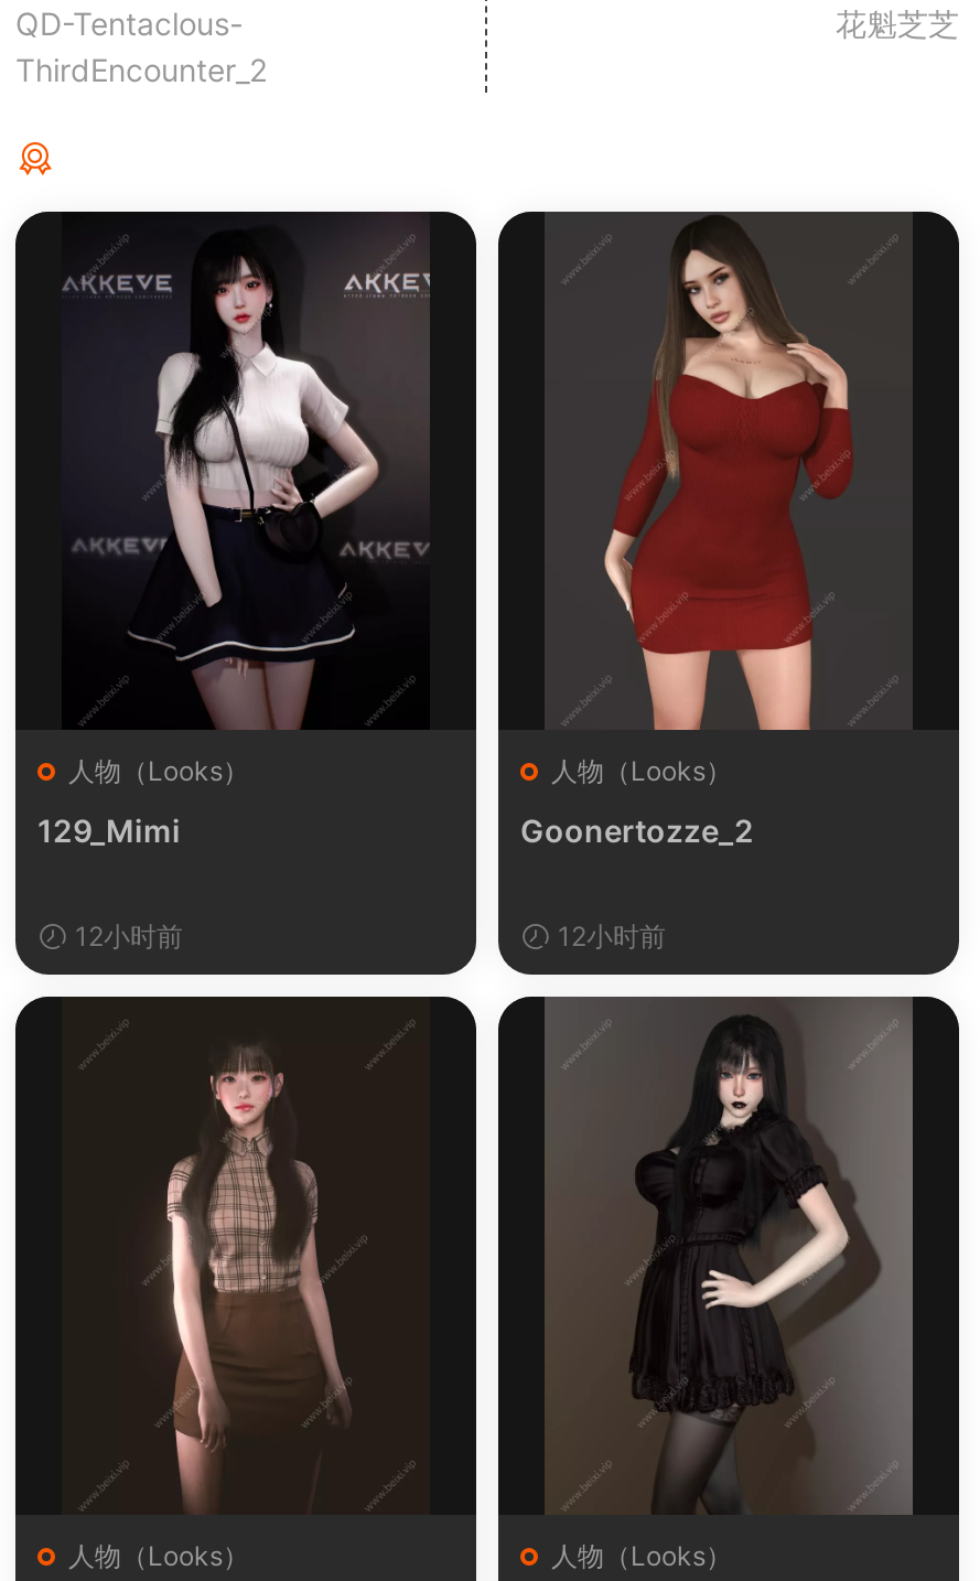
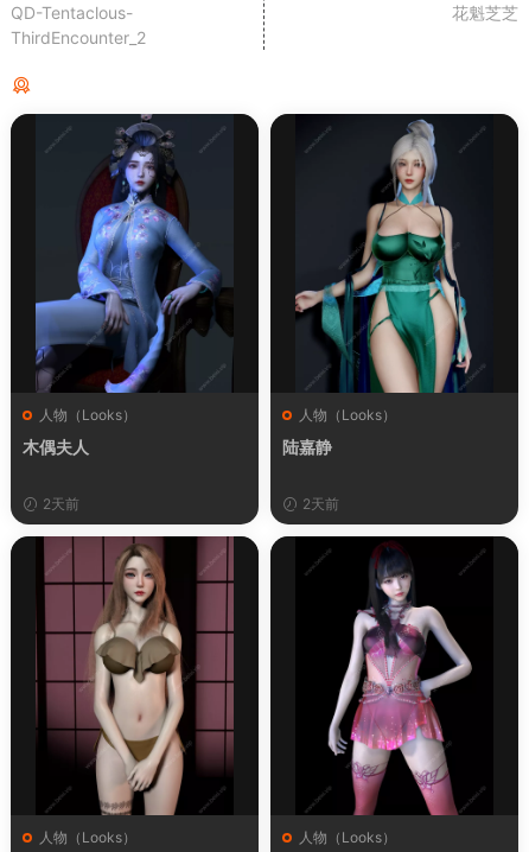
[37,212,432,849] [image] | 129_Mimi -> [23,113,232,457] [image] | 木偶夫人
[520,212,911,849] [image] | Goonertozze_2 -> [282,115,492,457] [image] | 陆嘉静
[68,919,183,952] 12小时前 -> [39,495,79,513] 2天前
[551,919,666,952] 12小时前 -> [299,495,339,513] 2天前
[66,997,428,1515] [image] -> [38,536,234,816] [image]
[545,997,913,1515] [image] -> [295,538,493,816] [image]

